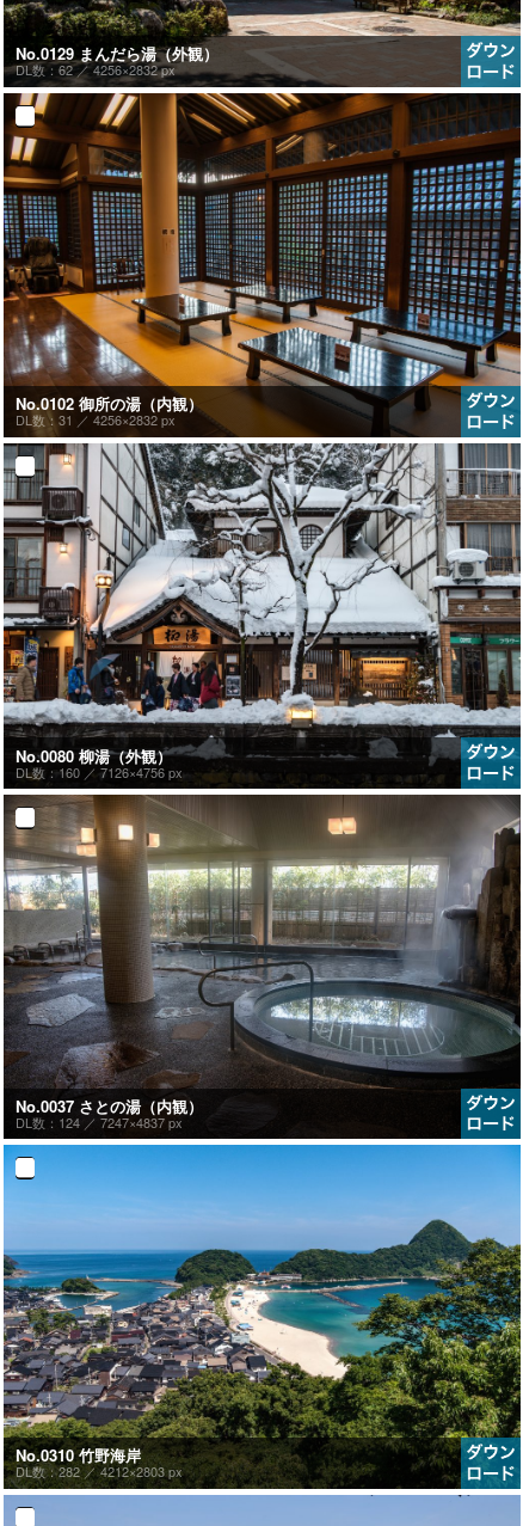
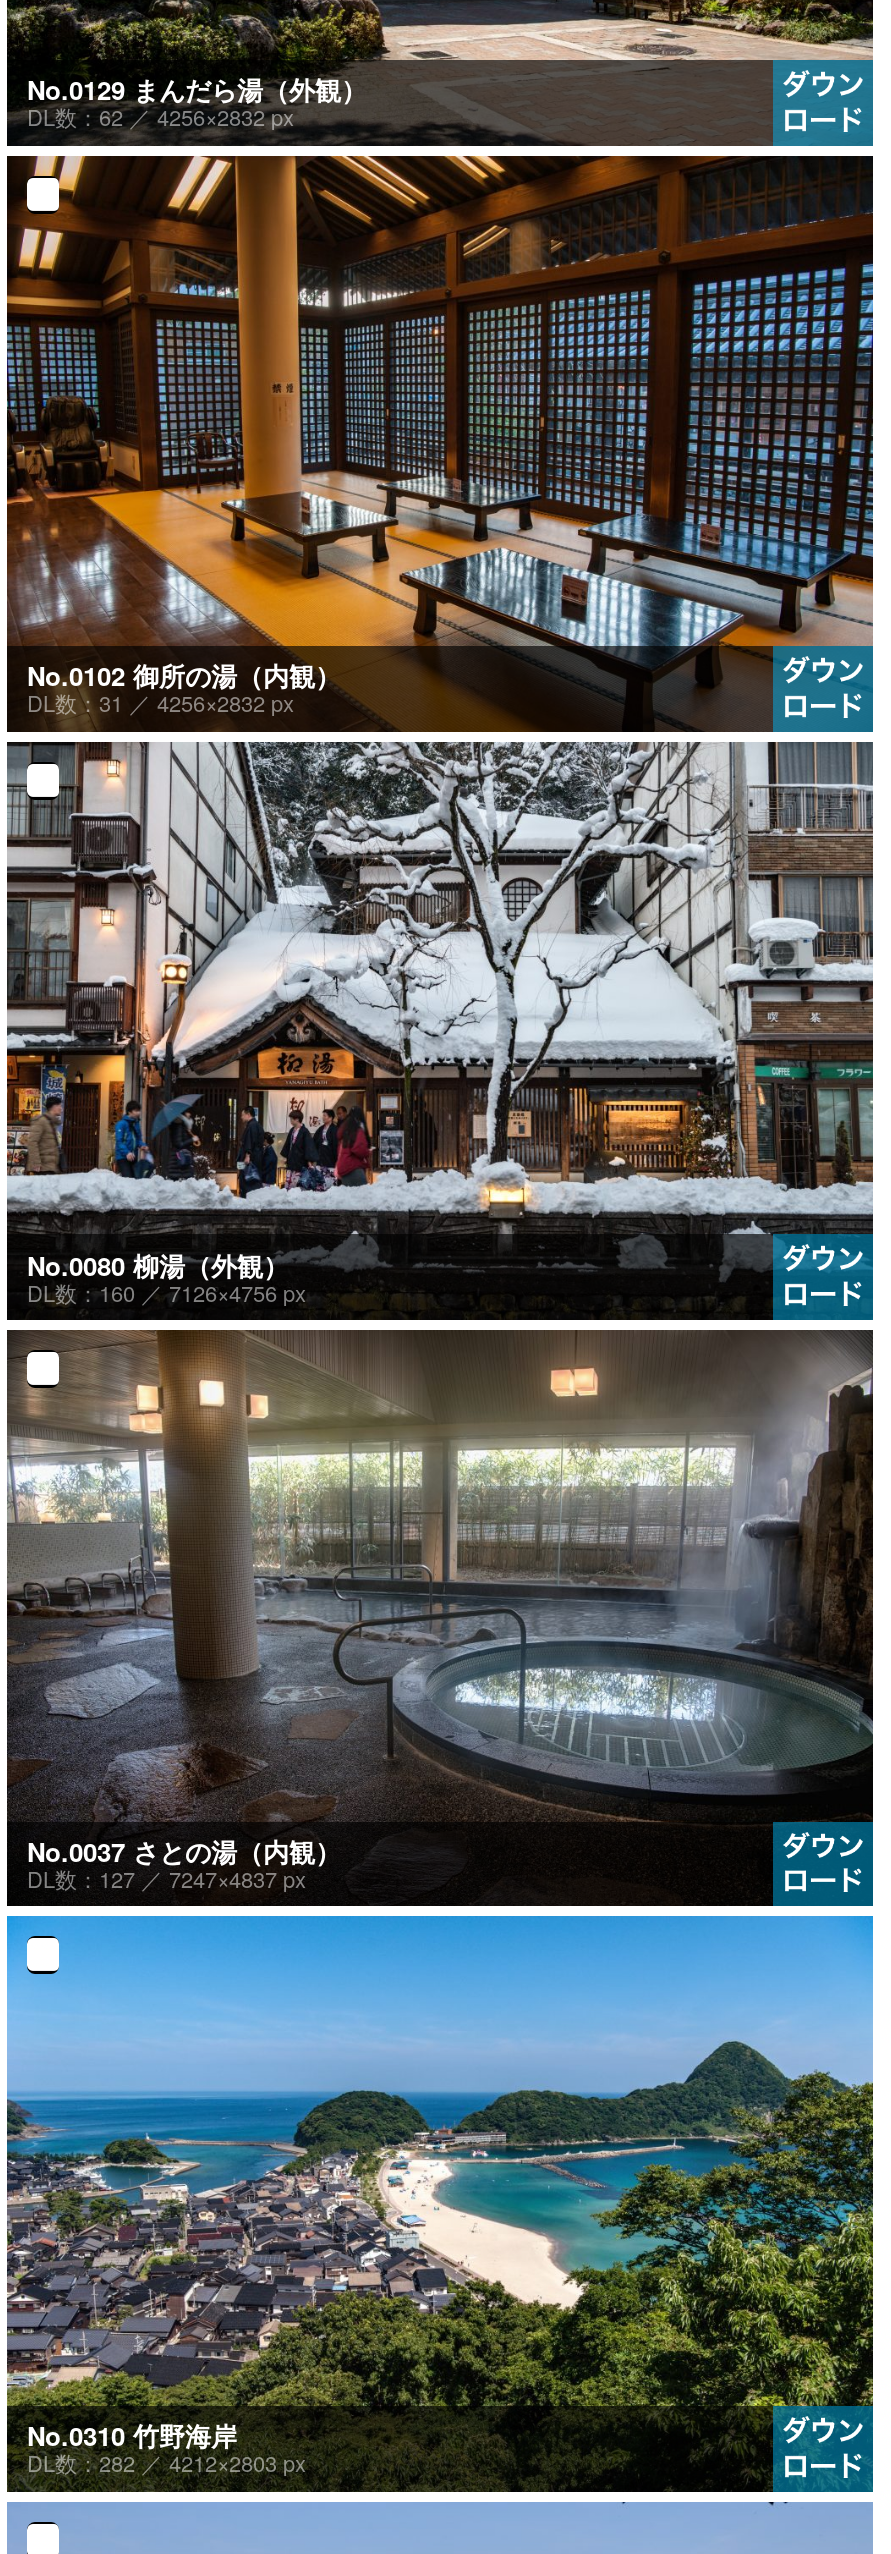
[16,1113,183,1132] DL数：124 ／7247×4837 px -> [27,1862,307,1894] DL数：127 ／7247×4837 px

